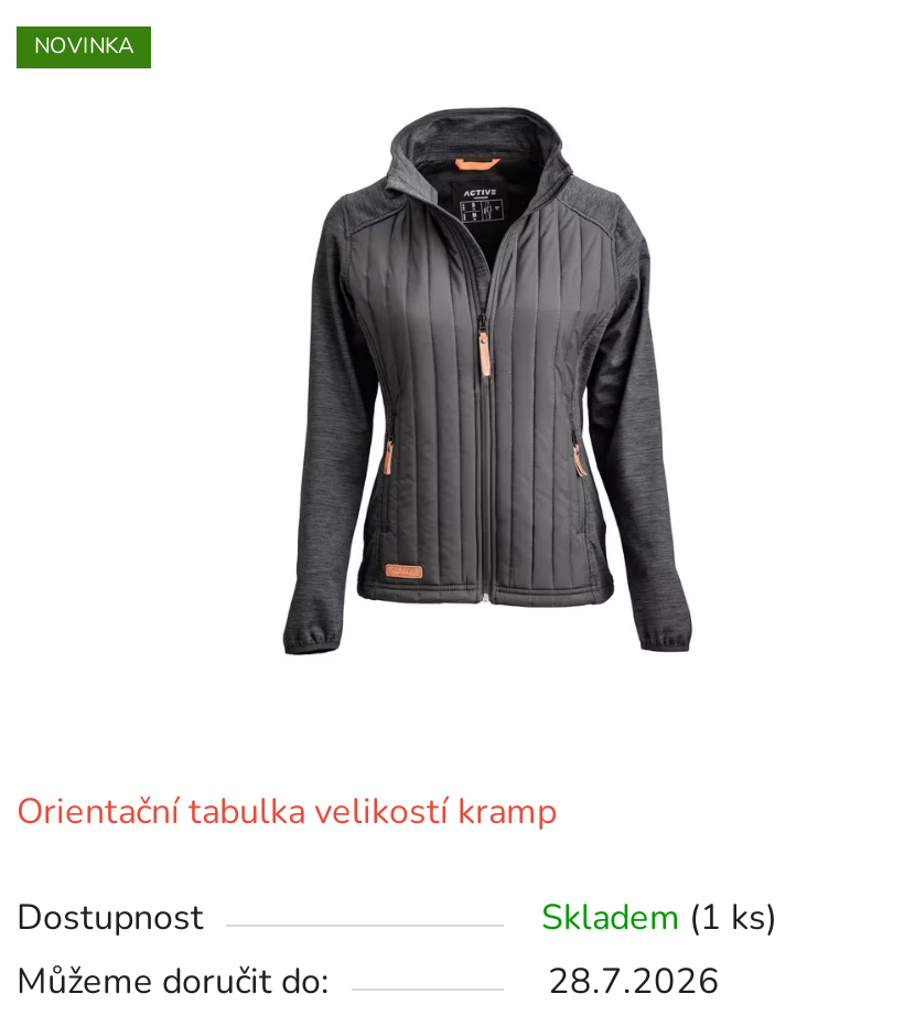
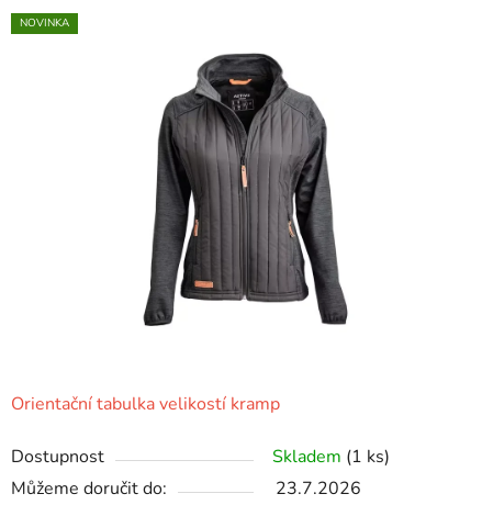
[548,958,720,1007] 28.7.2026 -> [276,477,361,501] 23.7.2026

